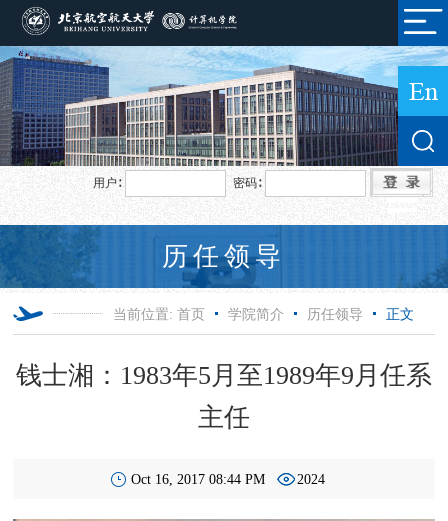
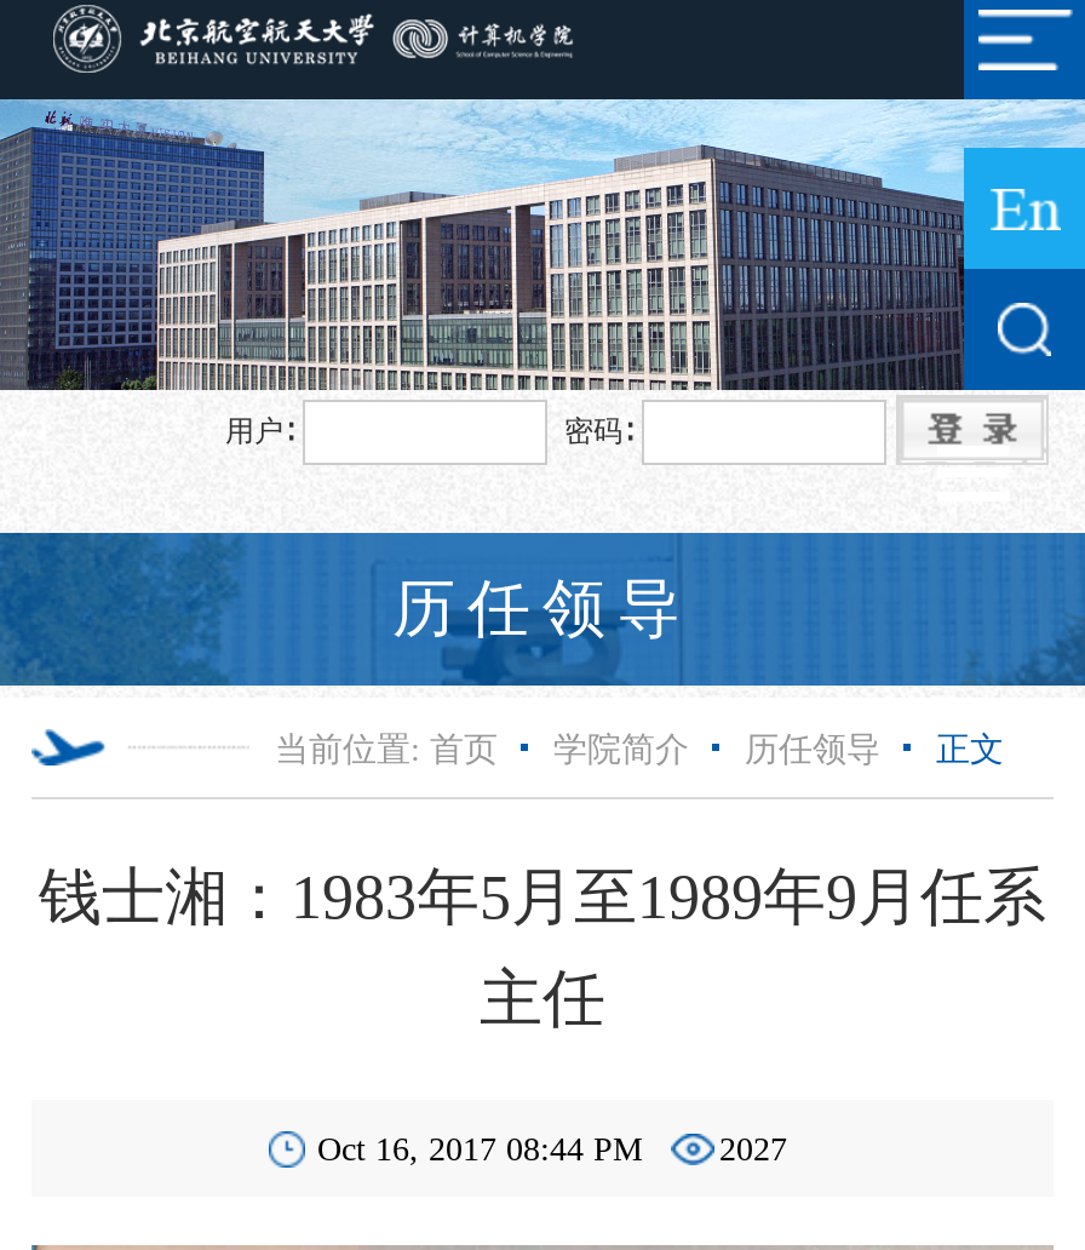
[297,472,325,487] 2024 -> [719,1132,787,1169] 2027

